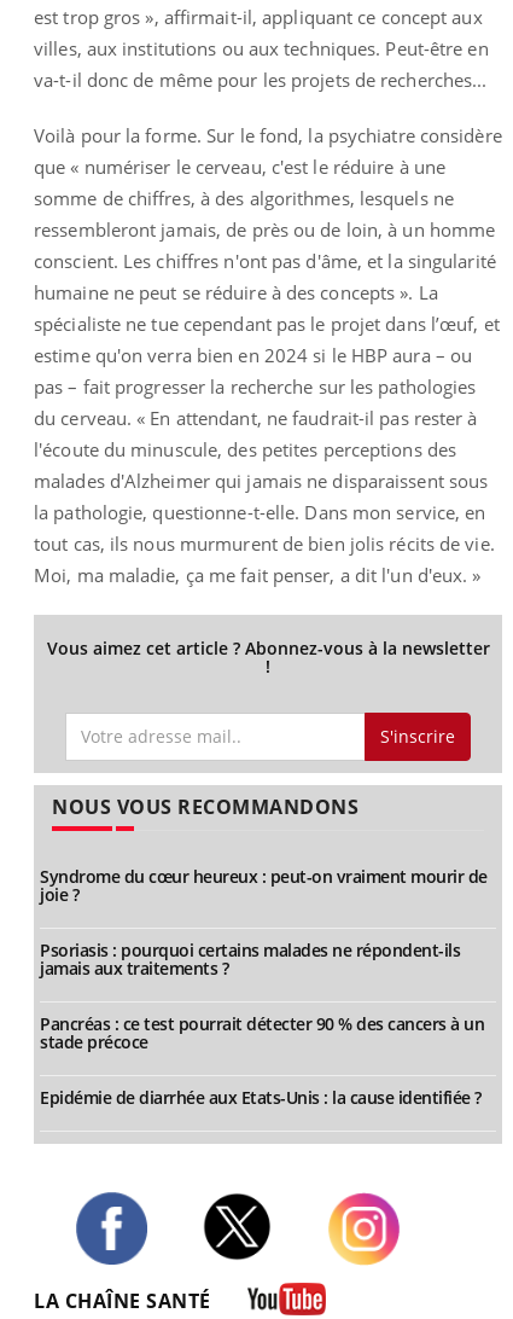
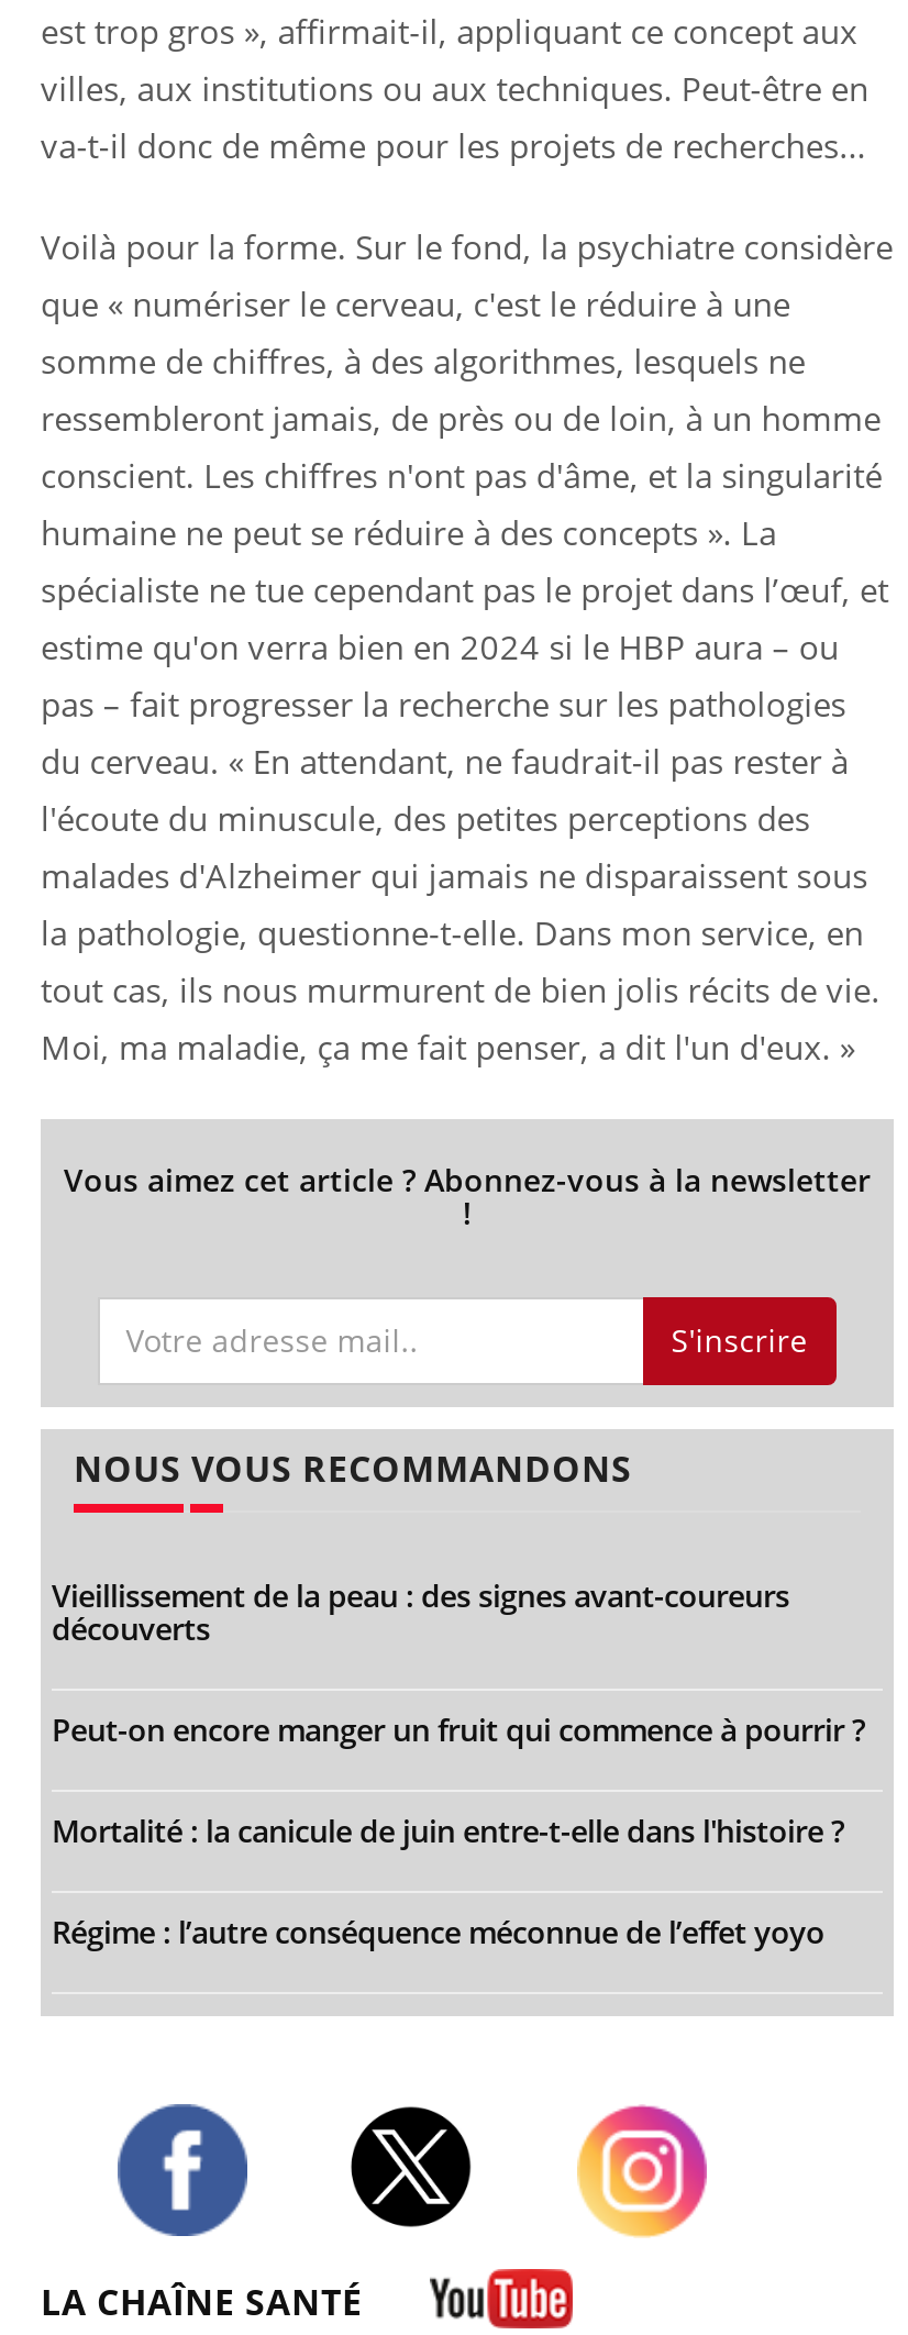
[40,865,487,906] Syndrome du cœur heureux : peut-on vraiment mourir de | joie ? -> [52,1575,789,1650] Vieillissement de la peau : des signes avant-coureurs | découverts
[40,939,460,980] Psoriasis : pourquoi certains malades ne répondent-ils | jamais aux traitements ? -> [52,1709,864,1751] Peut-on encore manger un fruit qui commence à pourrir ?
[40,1013,484,1054] Pancréas : ce test pourrait détecter 90 % des cancers à un | stade précoce -> [52,1810,843,1852] Mortalité : la canicule de juin entre-t-elle dans l'histoire ?
[40,1086,481,1109] Epidémie de diarrhée aux Etats-Unis : la cause identifiée ? -> [52,1911,824,1953] Régime : l’autre conséquence méconnue de l’effet yoyo

